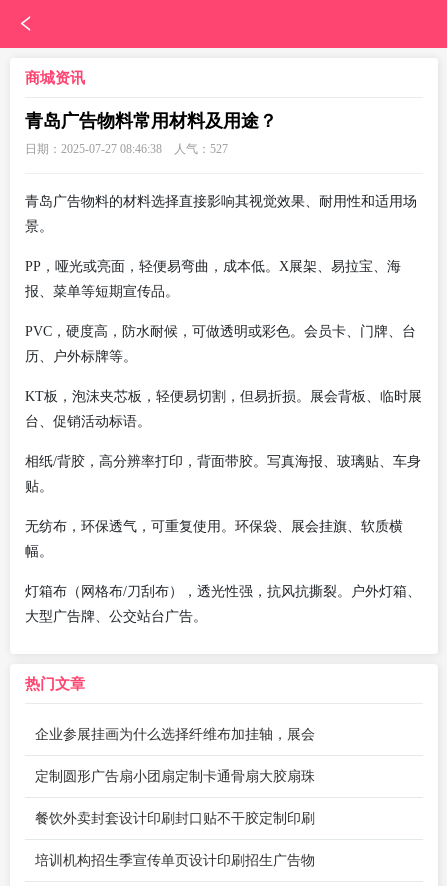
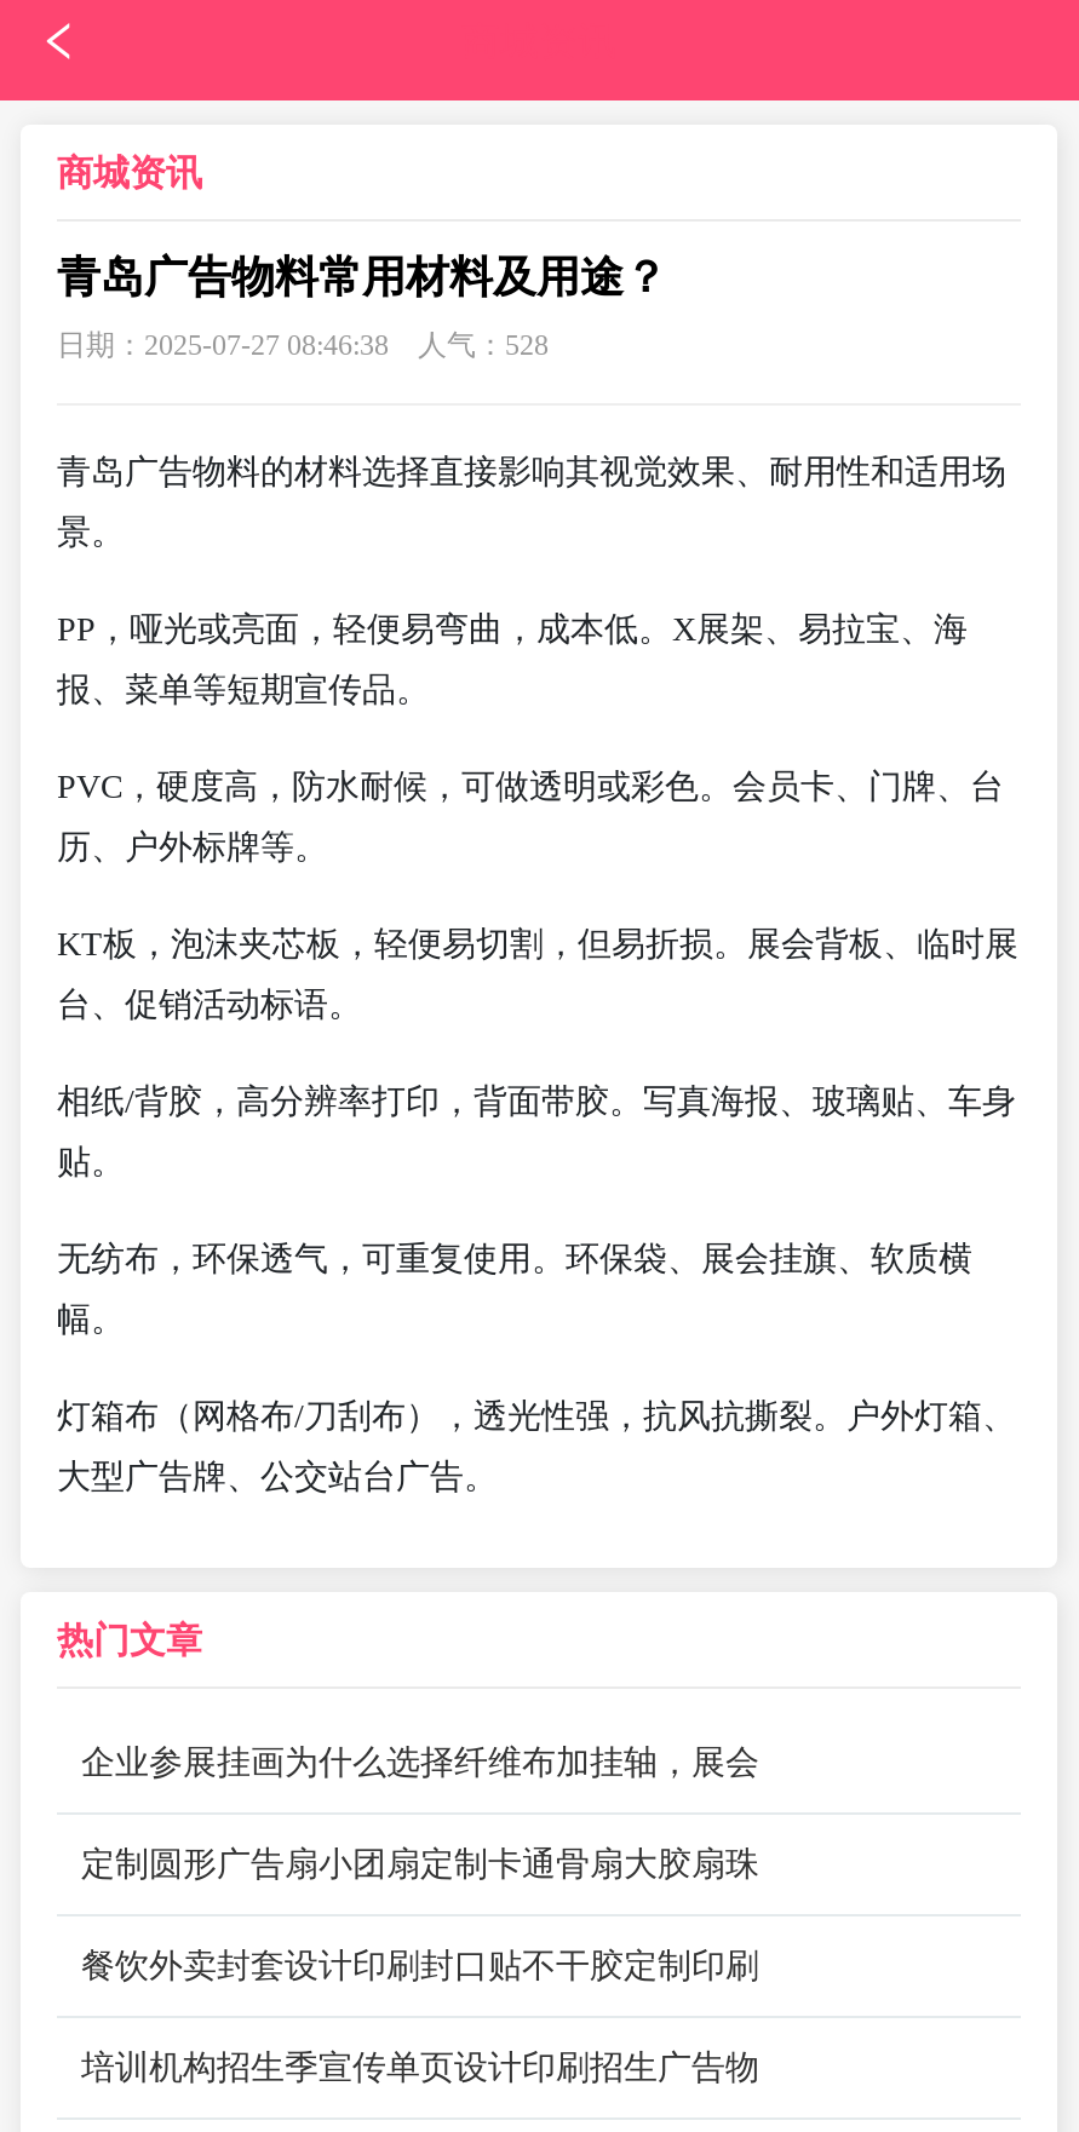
[25,142,228,156] 日期：2025-07-27 08:46:38 人气：527 -> [57,328,549,362] 日期：2025-07-27 08:46:38 人气：528

